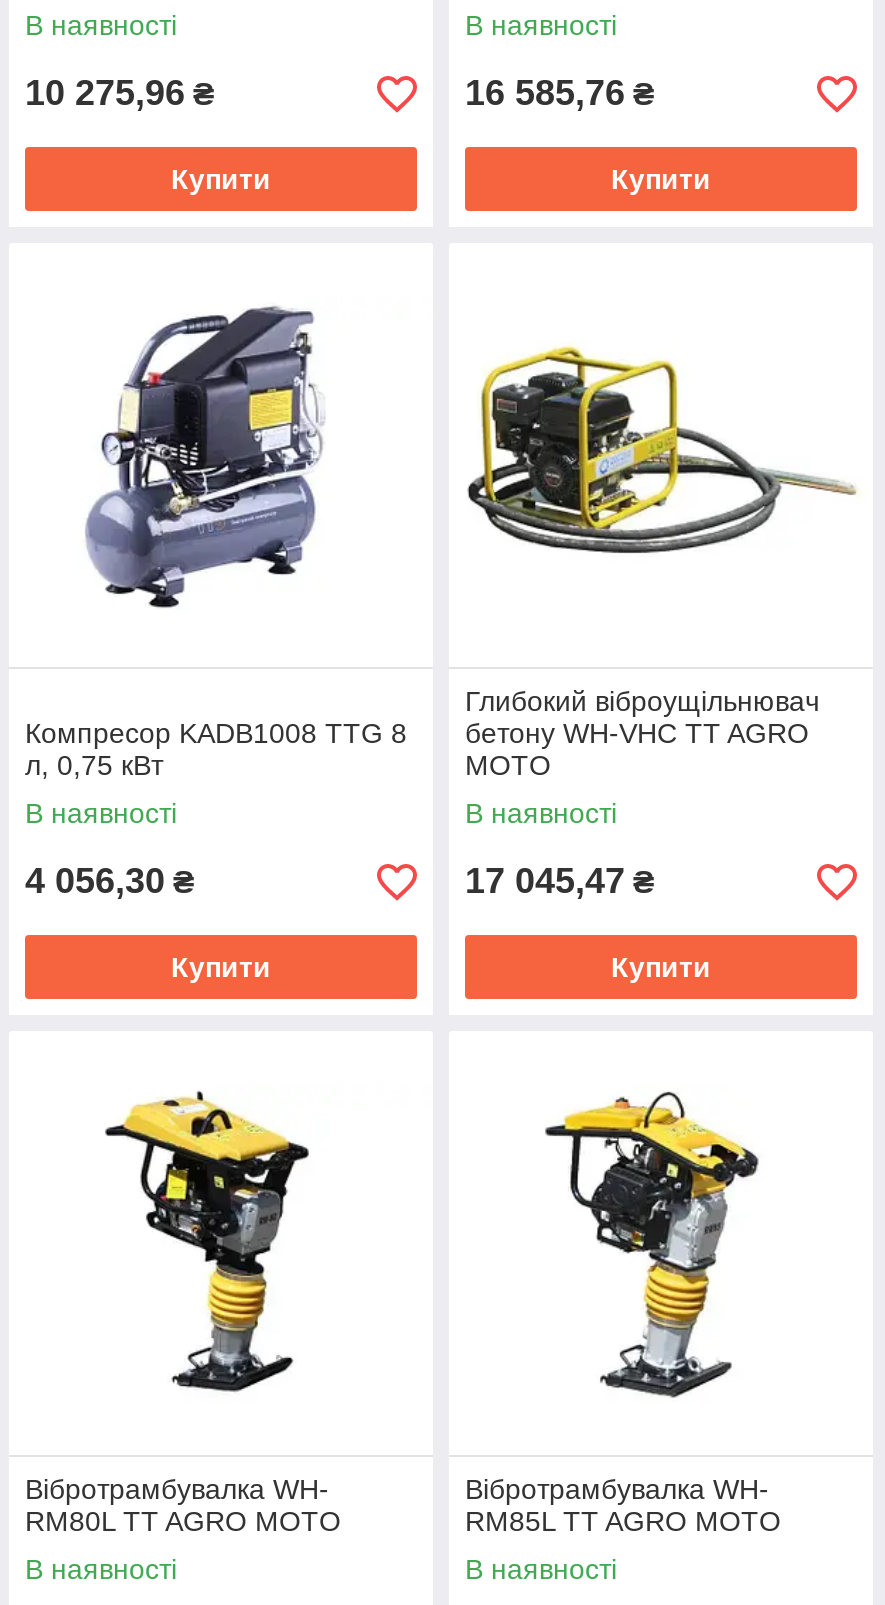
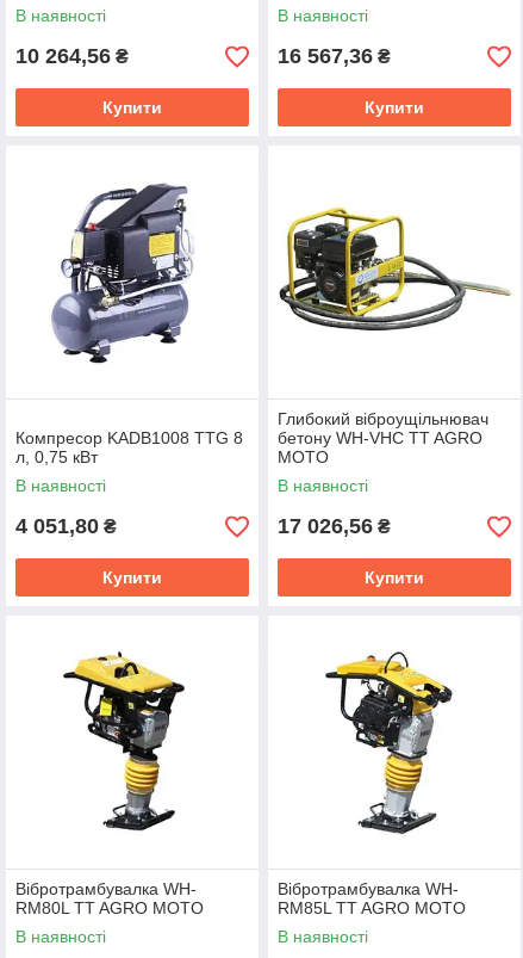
[25,74,215,114] 10 275,96 ₴ -> [15,44,129,68] 10 264,56 ₴
[465,74,655,114] 16 585,76 ₴ -> [278,44,391,68] 16 567,36 ₴
[25,862,195,902] 4 056,30 ₴ -> [15,515,117,538] 4 051,80 ₴
[465,862,655,902] 17 045,47 ₴ -> [278,515,391,538] 17 026,56 ₴

